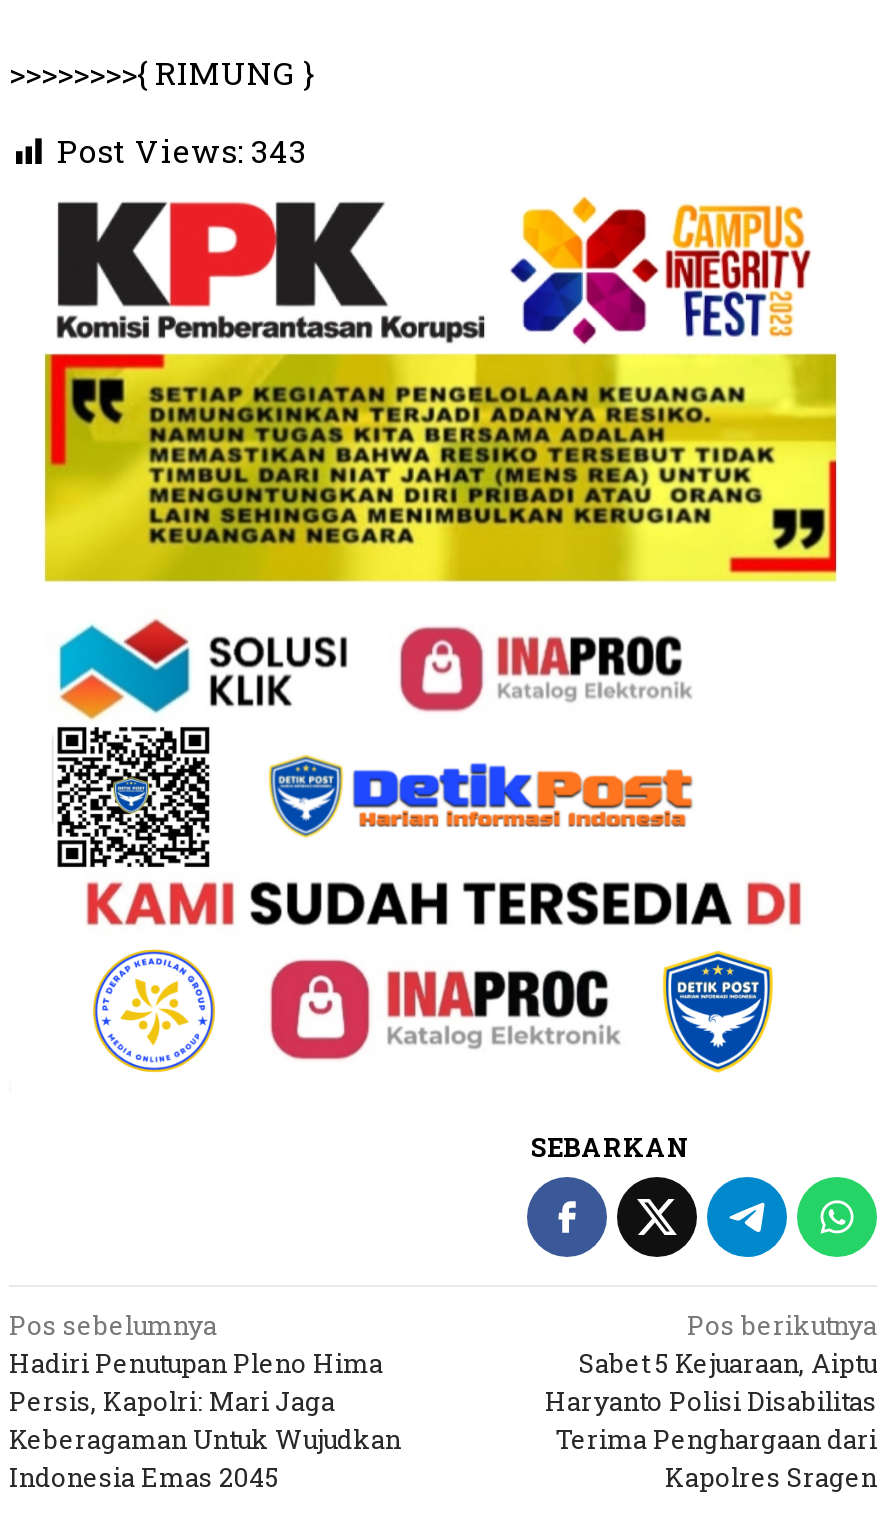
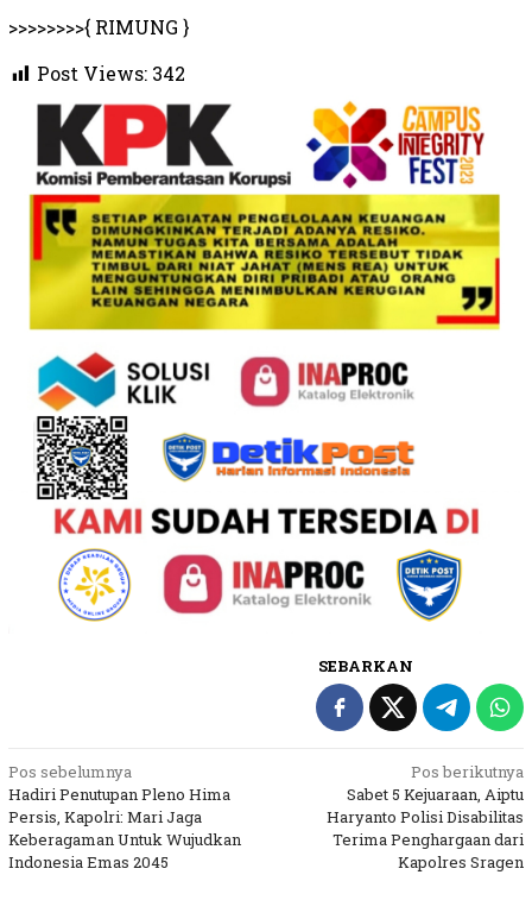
[57,129,307,171] Post Views: 343 -> [37,61,185,85] Post Views: 342

